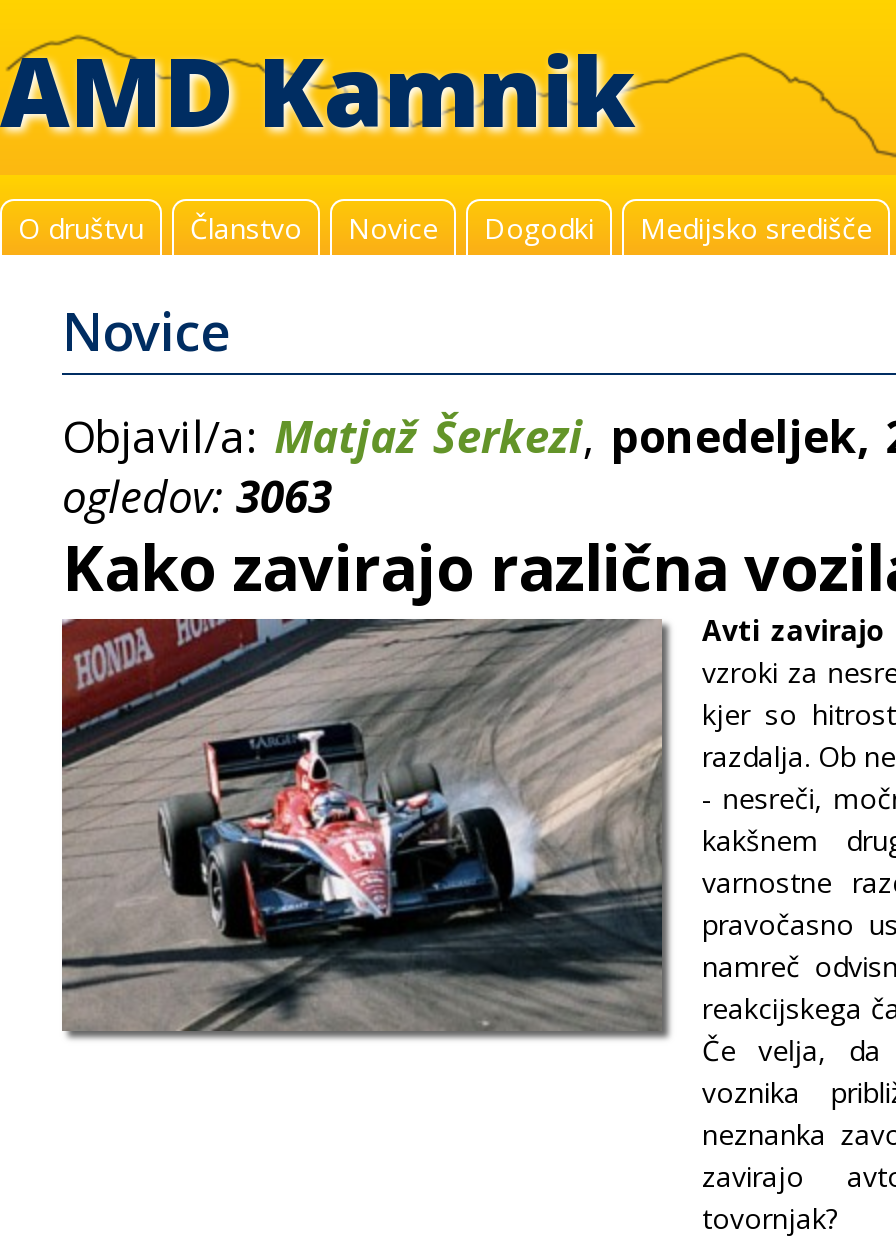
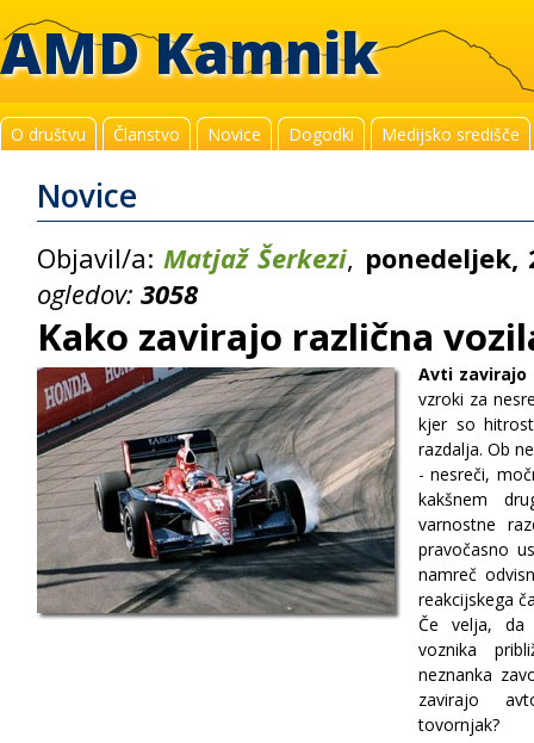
[62,465,332,525] ogledov: 3063 -> [37,275,198,311] ogledov: 3058

